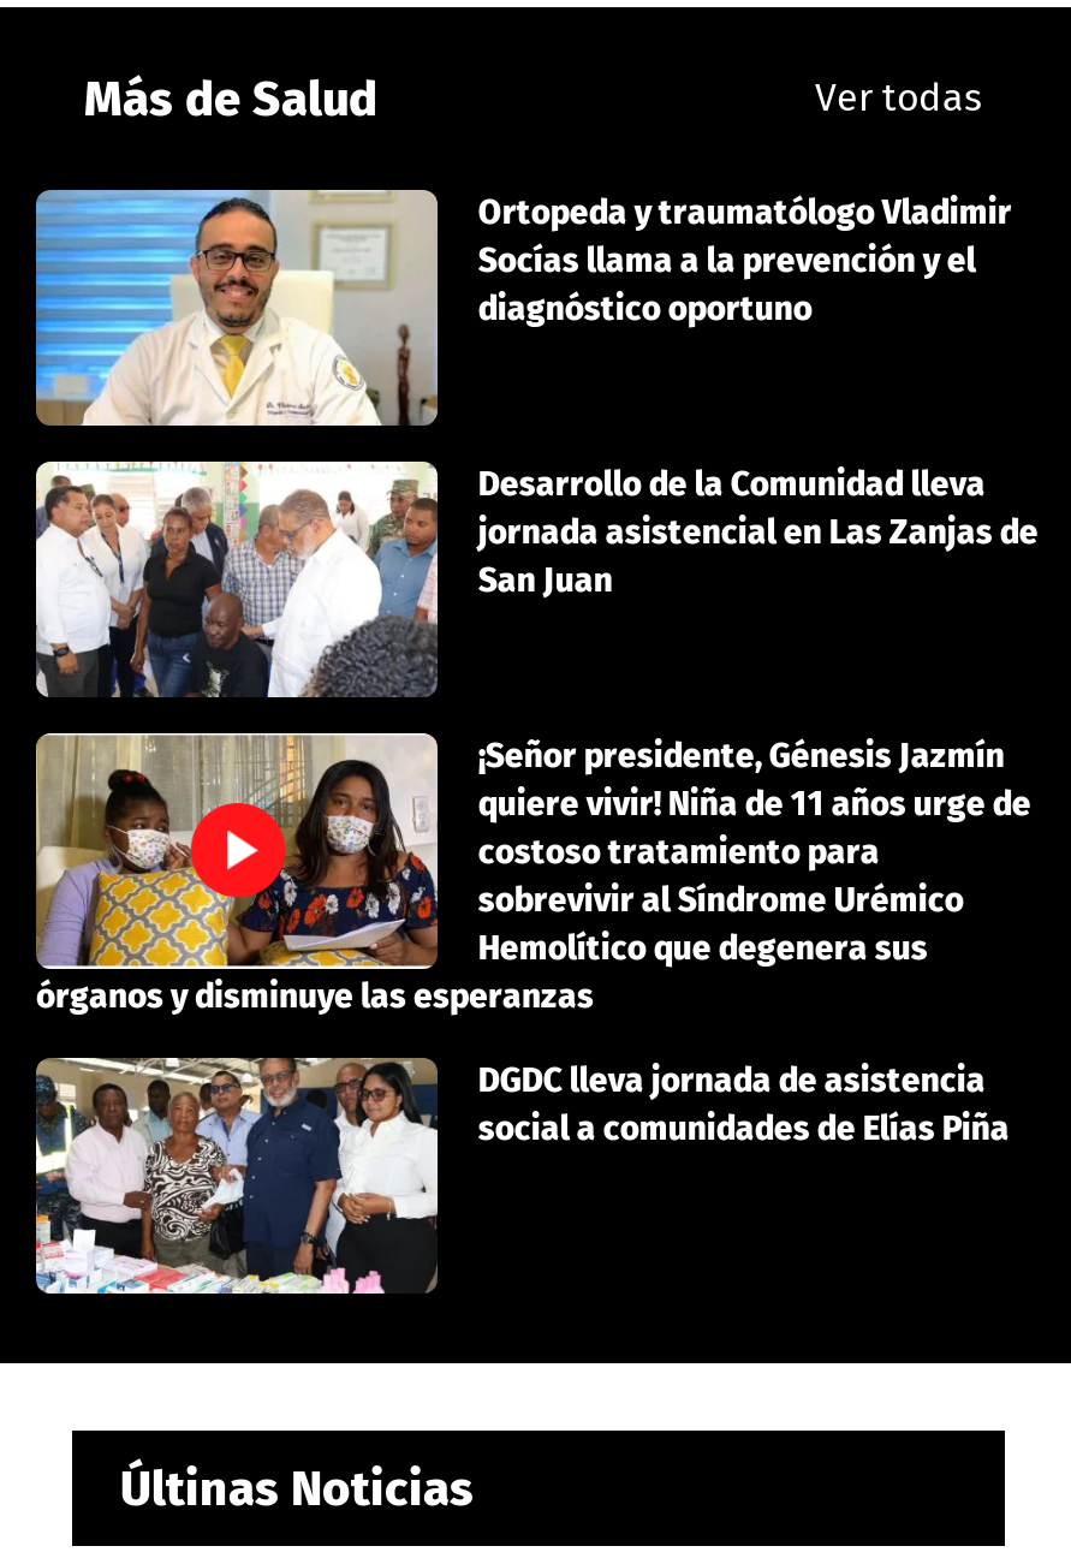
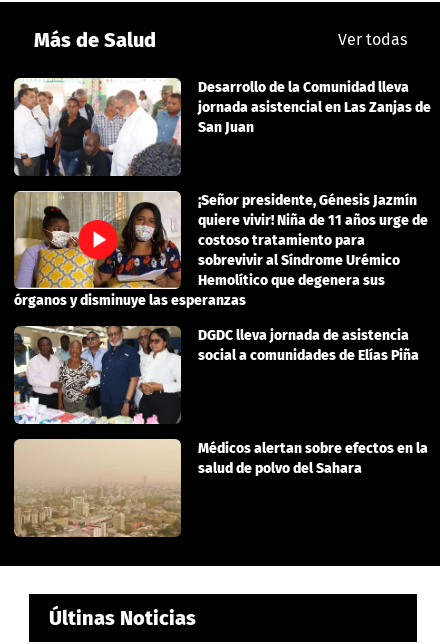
[34,188,1012,428] [image] | Ortopeda y traumatólogo Vladimir | Socías llama a la prevención y el | diagnóstico oportuno -> none
moved [31,457,1038,1150] -> [12,76,431,364]: [image] | Desarrollo de la Comunidad lleva | jornada asistencial en Las Zanjas de | ... | DGDC lleva jornada de asistencia | social a comunidades de Elías Piña
moved [31,1053,440,1298] -> [12,324,182,426]: [image]
none -> [13,438,428,538] [image] | Médicos alertan sobre efectos en la | salud de polvo del Sahara

